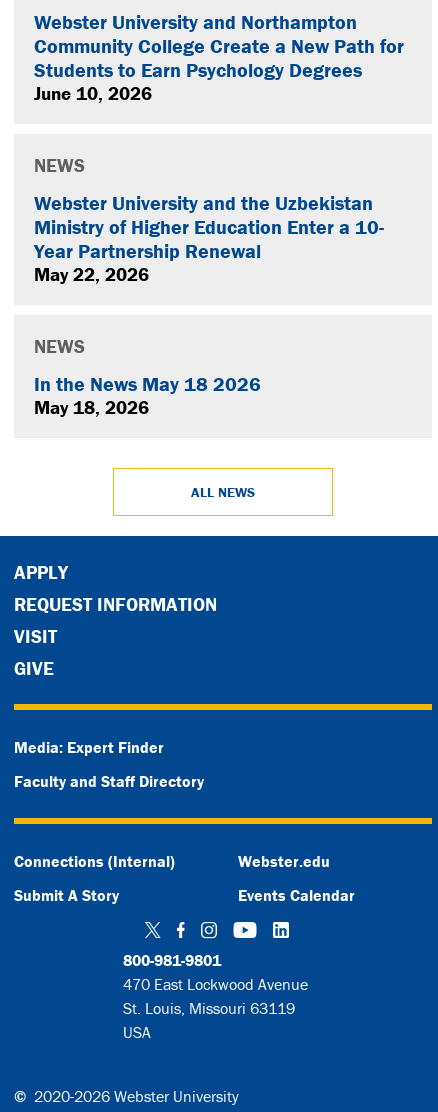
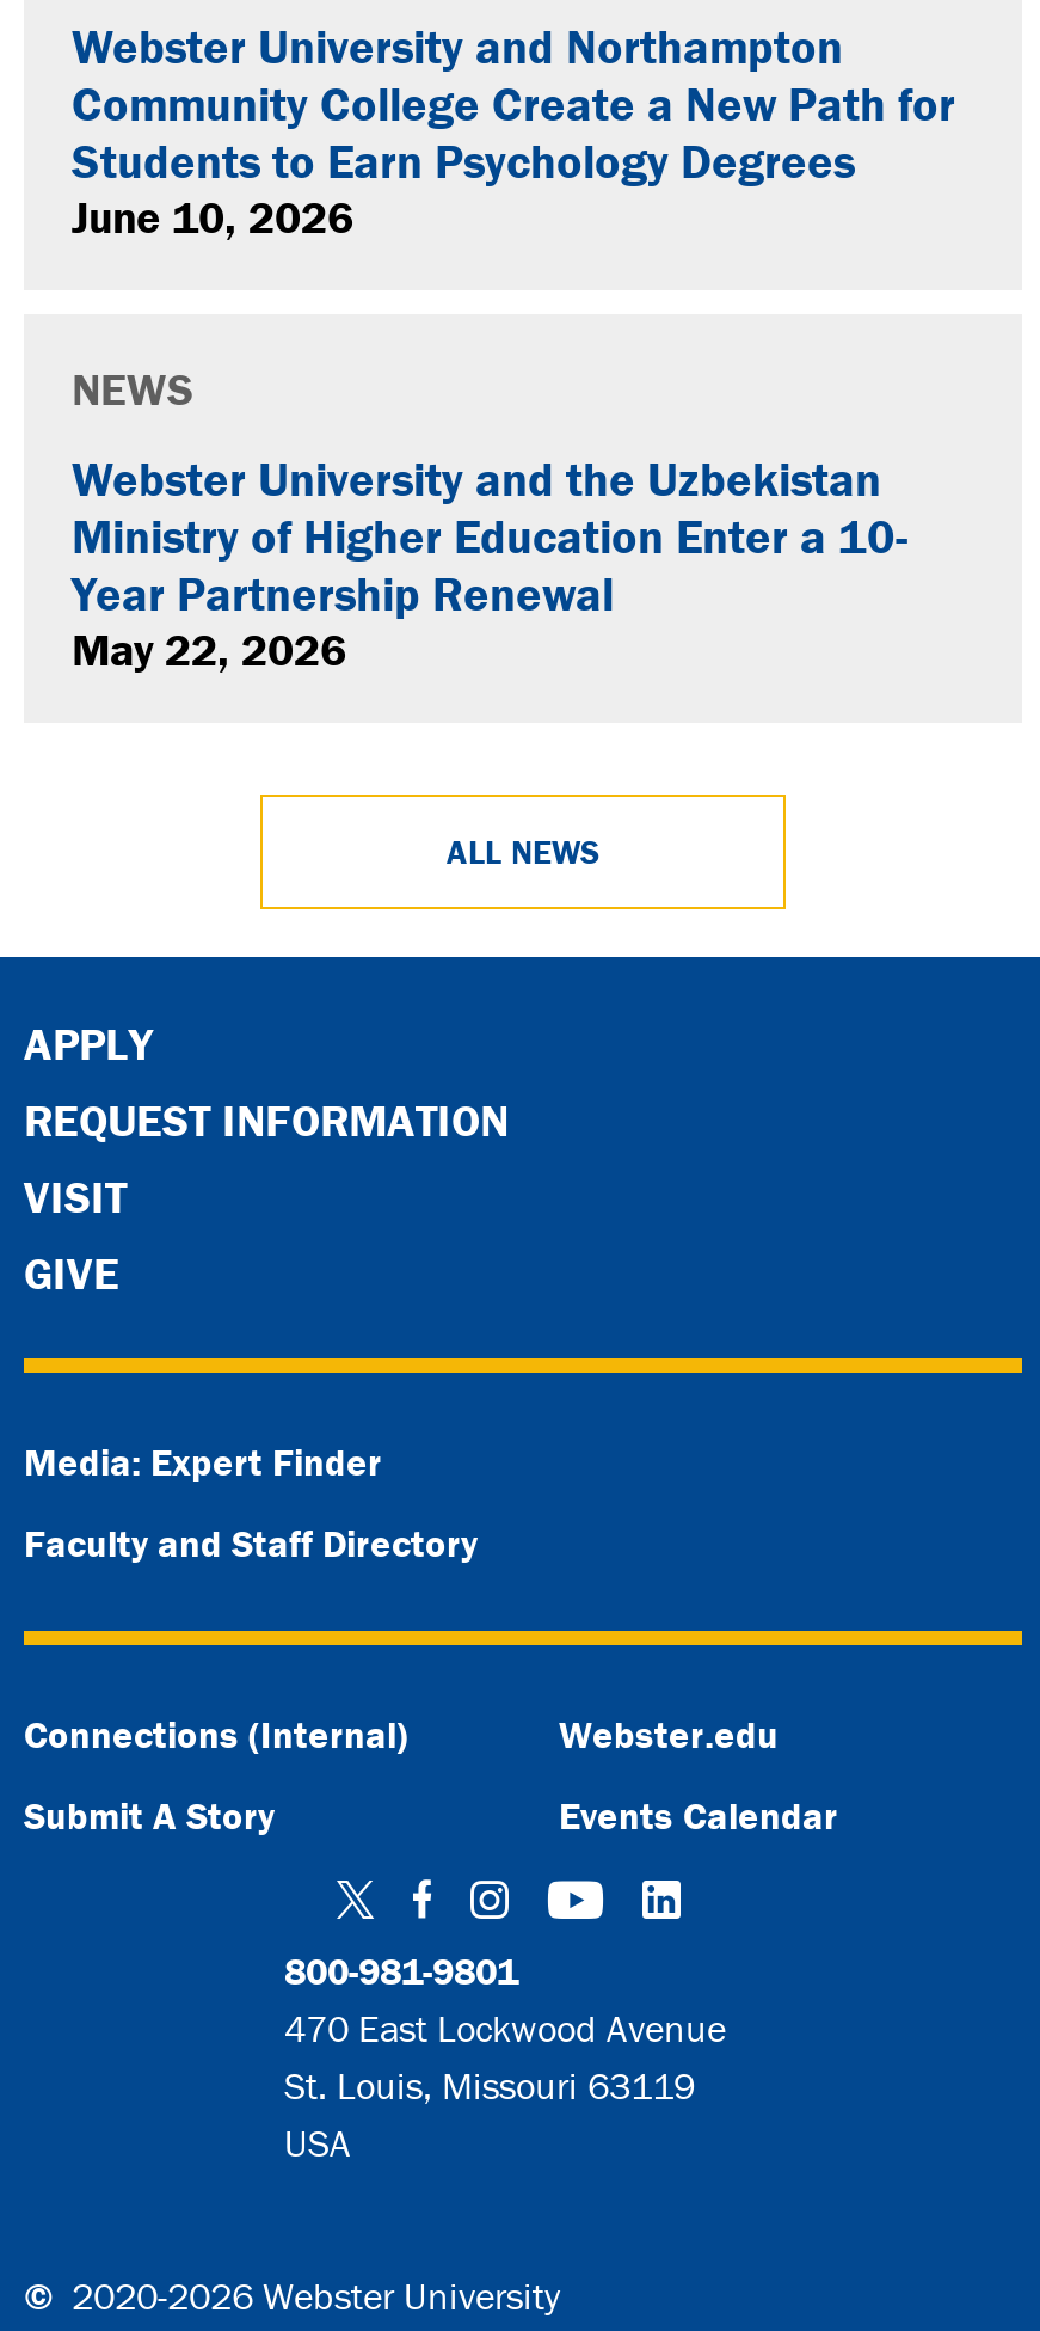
[34,334,261,419] NEWS | In the News May 18 2026 | May 18, 2026 -> none

